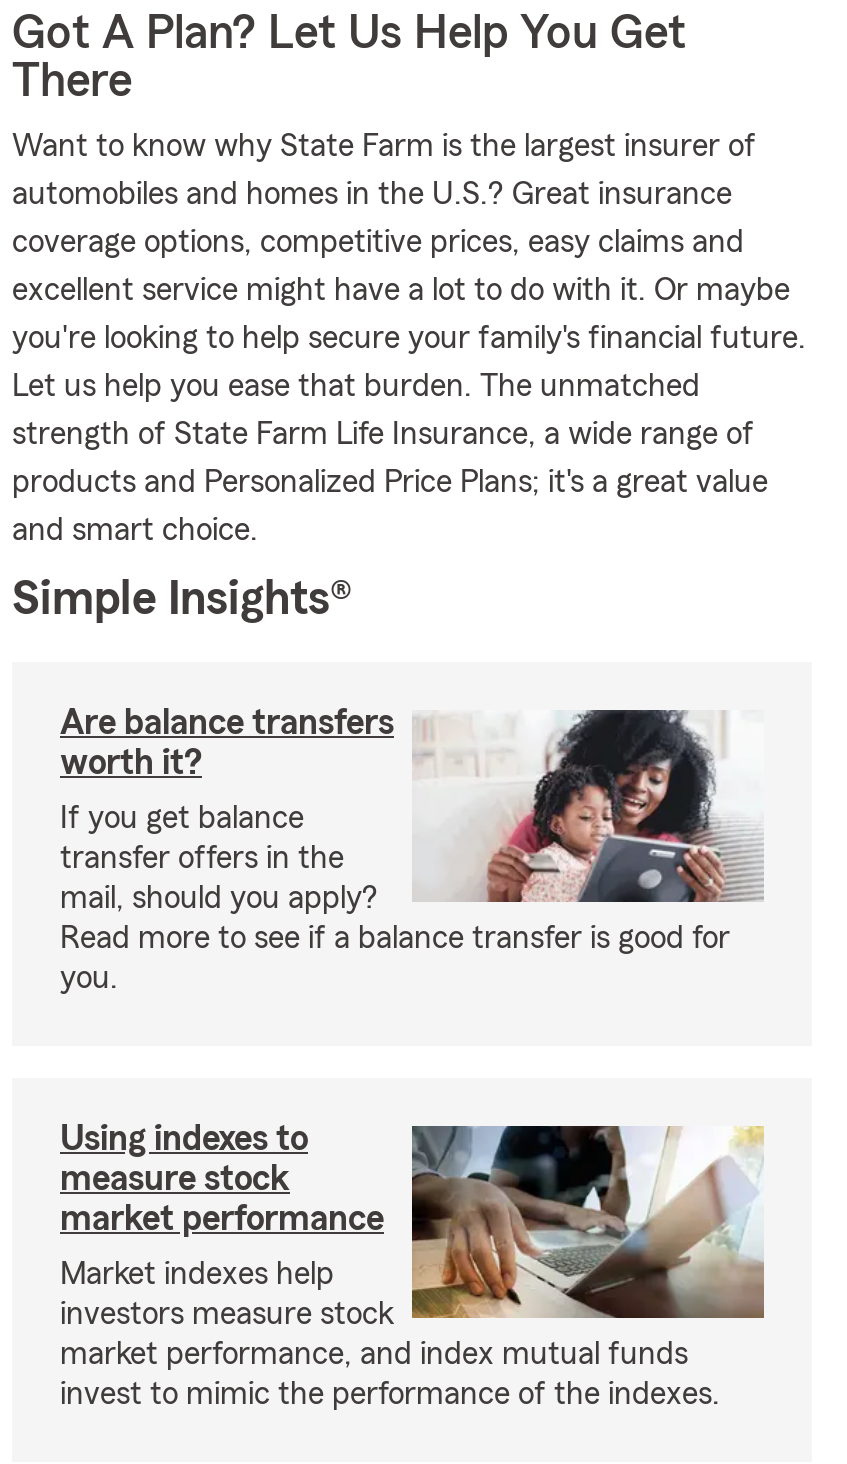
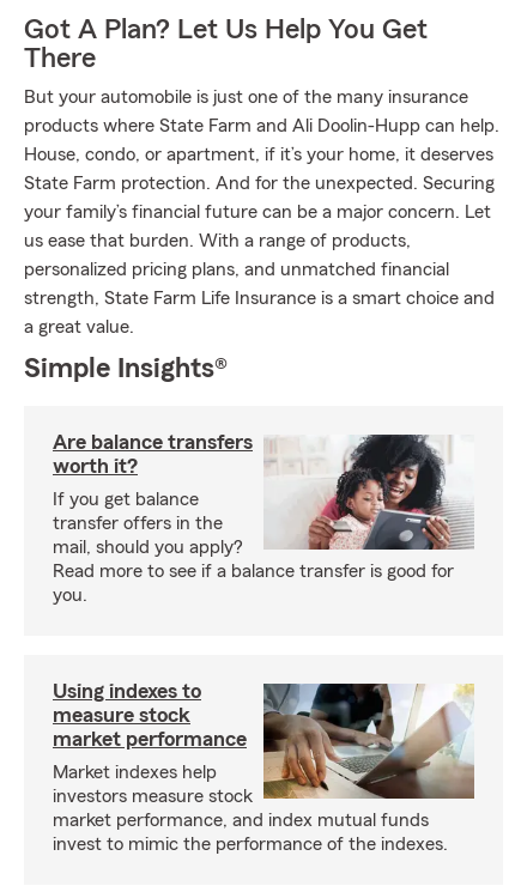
[12,130,756,162] Want to know why State Farm is the largest insurer of -> [24,87,468,107] But your automobile is just one of the many insurance
[12,178,732,210] automobiles and homes in the U.S.? Great insurance -> [24,116,499,135] products where State Farm and Ali Doolin-Hupp can help.
[12,226,744,258] coverage options, competitive prices, easy claims and -> [24,145,493,164] House, condo, or apartment, if it’s your home, it deserves
[12,274,790,306] excellent service might have a lot to do with it. Or maybe -> [24,174,495,193] State Farm protection. And for the unexpected. Securing
[12,322,806,354] you're looking to help secure your family's financial future. -> [24,202,491,221] your family’s financial future can be a major concern. Let
[12,370,700,402] Let us help you ease that burden. The unmatched -> [24,231,411,250] us ease that burden. With a range of products,
[12,418,754,450] strength of State Farm Life Insurance, a wide range of -> [24,260,449,279] personalized pricing plans, and unmatched financial
[12,466,768,498] products and Personalized Price Plans; it's a great value -> [24,289,495,308] strength, State Farm Life Insurance is a smart choice and
[12,514,258,546] and smart choice. -> [24,317,134,336] a great value.

